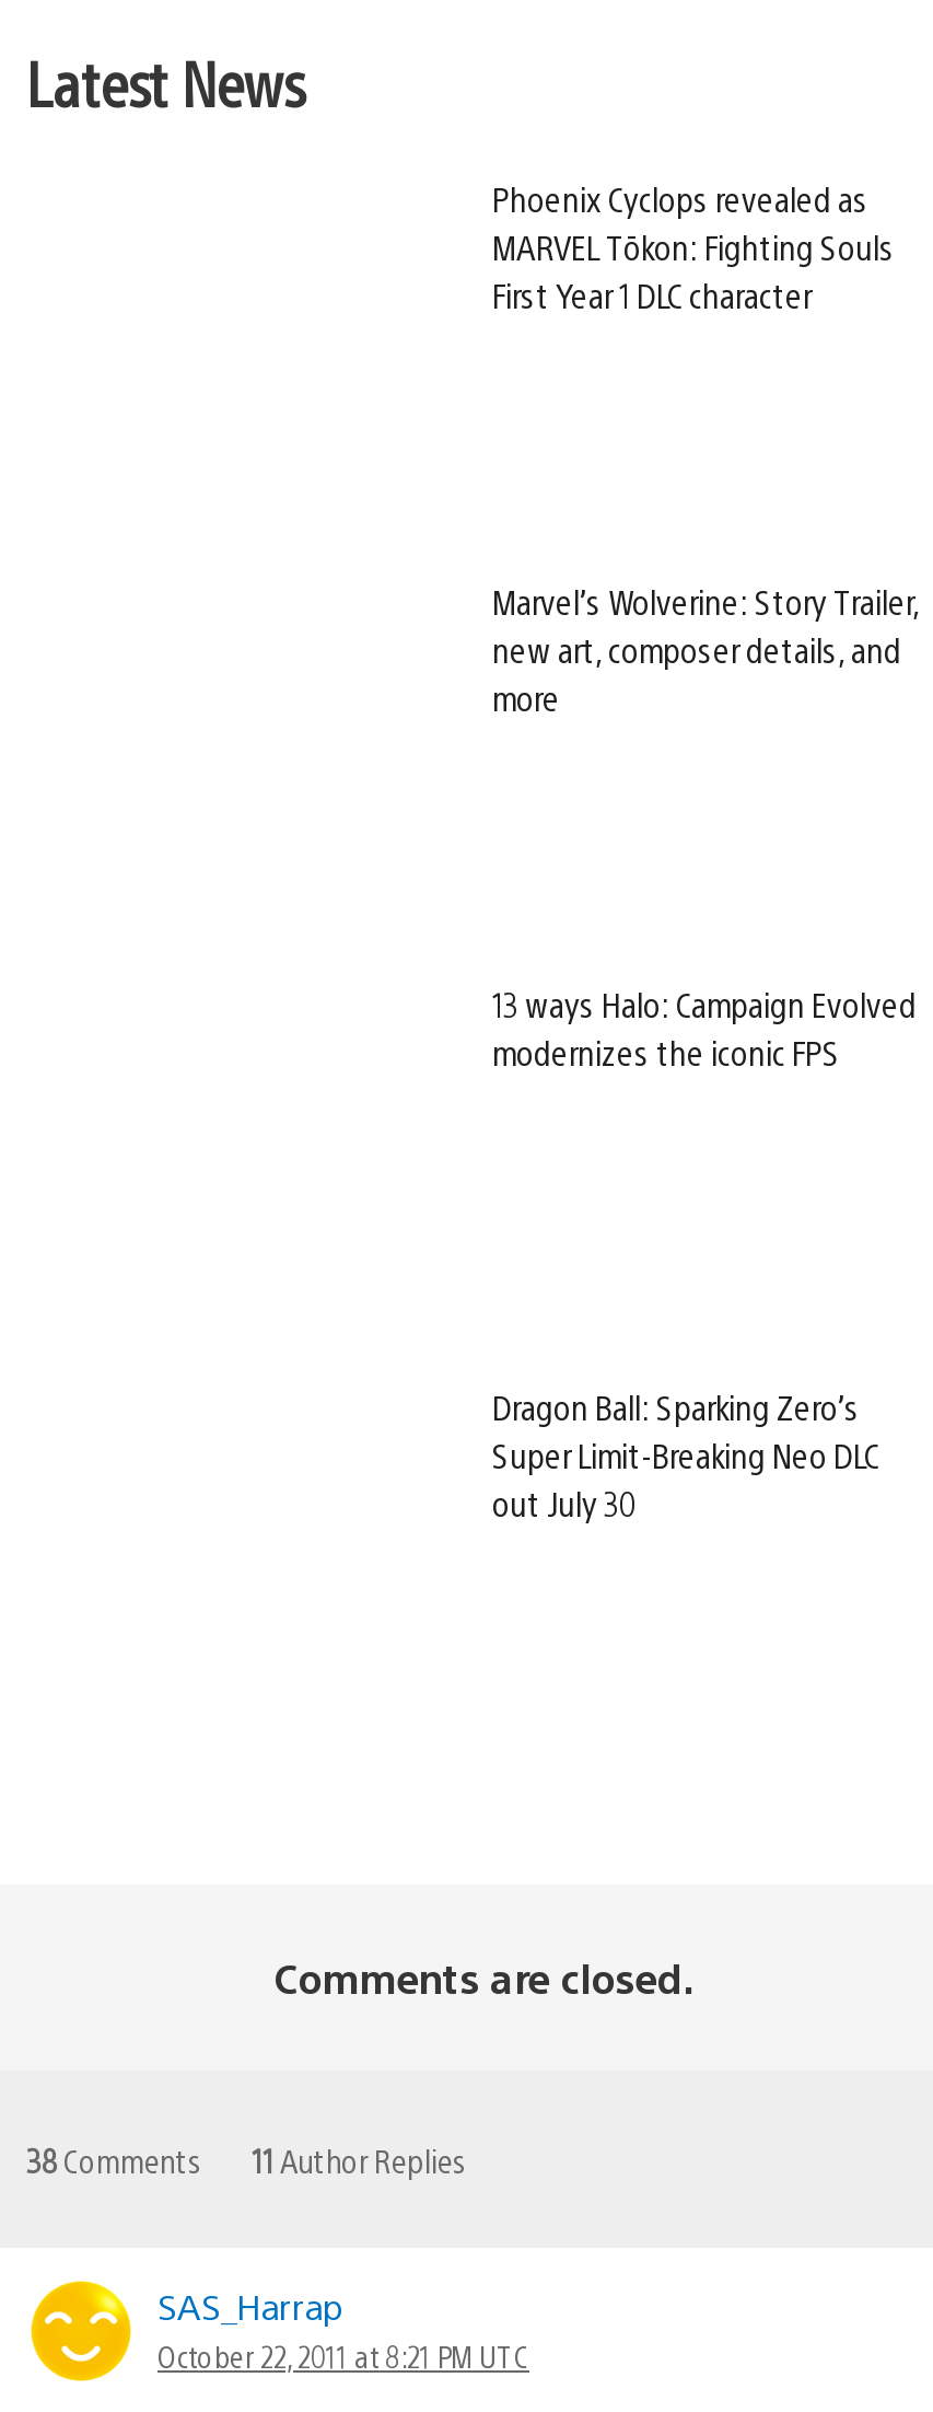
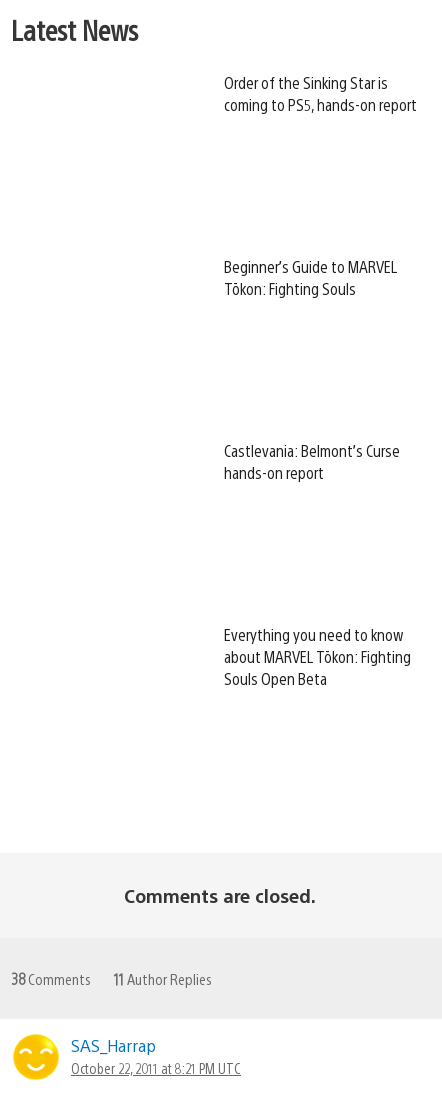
[492,176,895,318] Phoenix Cyclops revealed as | MARVEL Tōkon: Fighting Souls | First Year 1 DLC character -> [224,72,417,115] Order of the Sinking Star is | coming to PS5, hands-on report
[492,578,919,721] Marvel’s Wolverine: Story Trailer, | new art, composer details, and | more -> [224,256,397,299] Beginner’s Guide to MARVEL | Tōkon: Fighting Souls
[492,981,917,1075] 13 ways Halo: Campaign Evolved | modernizes the iconic FPS -> [224,440,400,483] Castlevania: Belmont’s Curse | hands-on report
[492,1384,879,1526] Dragon Ball: Sparking Zero’s | Super Limit-Breaking Neo DLC | out July 30 -> [224,624,411,689] Everything you need to know | about MARVEL Tōkon: Fighting | Souls Open Beta

